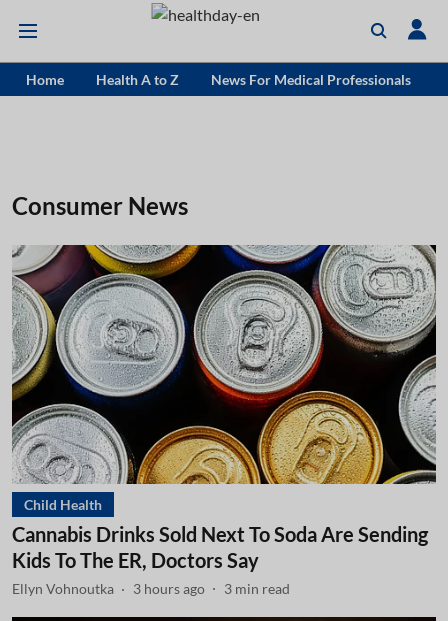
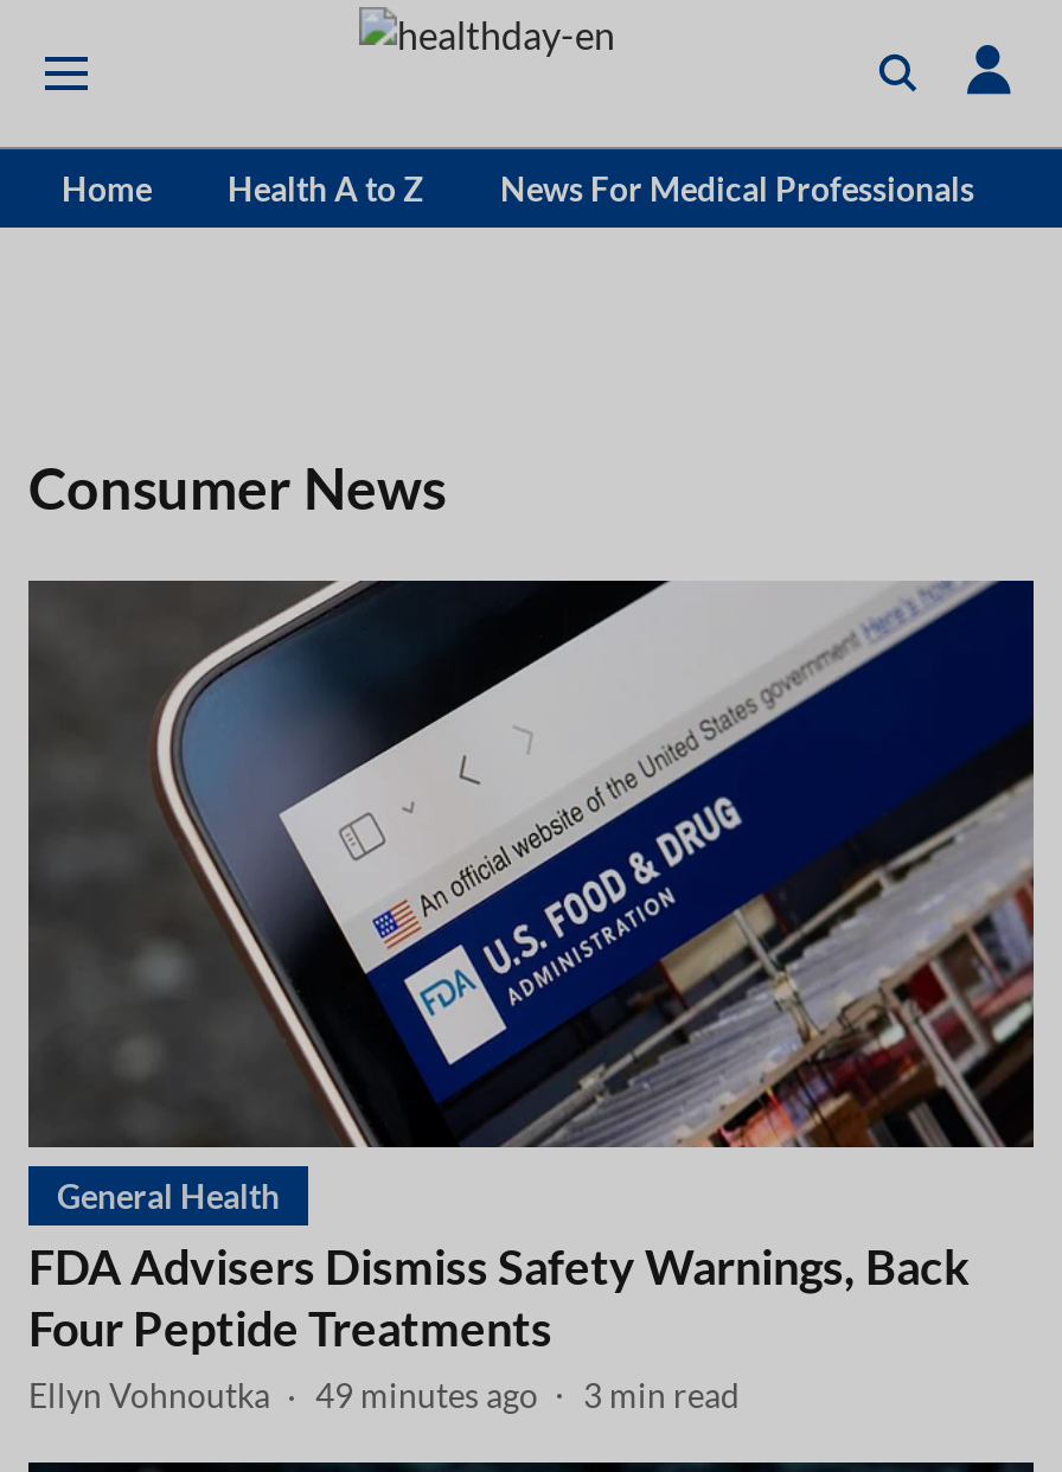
[12,244,437,571] [image] | Child Health | Cannabis Drinks Sold Next To Soda Are Sending | Kids To The ER, Doctors Say -> [26,578,1036,1355] [image] | General Health | FDA Advisers Dismiss Safety Warnings, Back | Four Peptide Treatments
[12,580,290,597] Ellyn Vohnoutka 3 hours ago 3 min read -> [28,1375,740,1415] Ellyn Vohnoutka 49 minutes ago 3 min read

